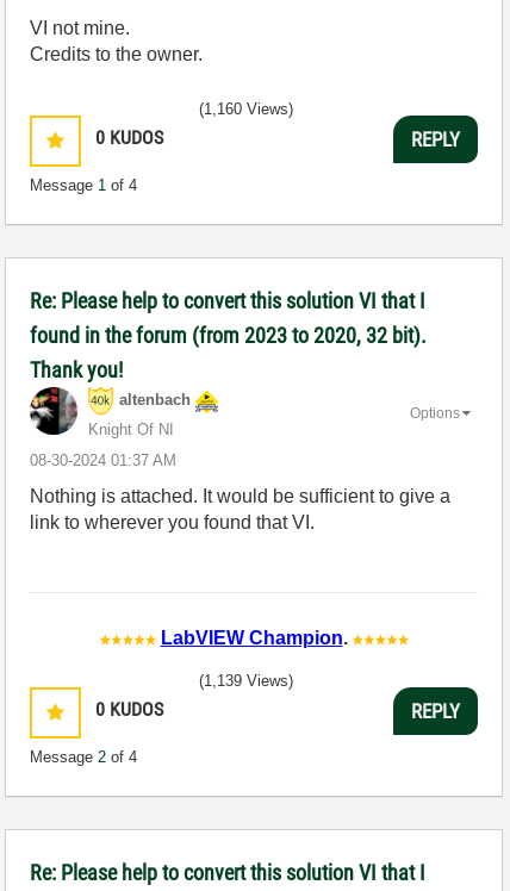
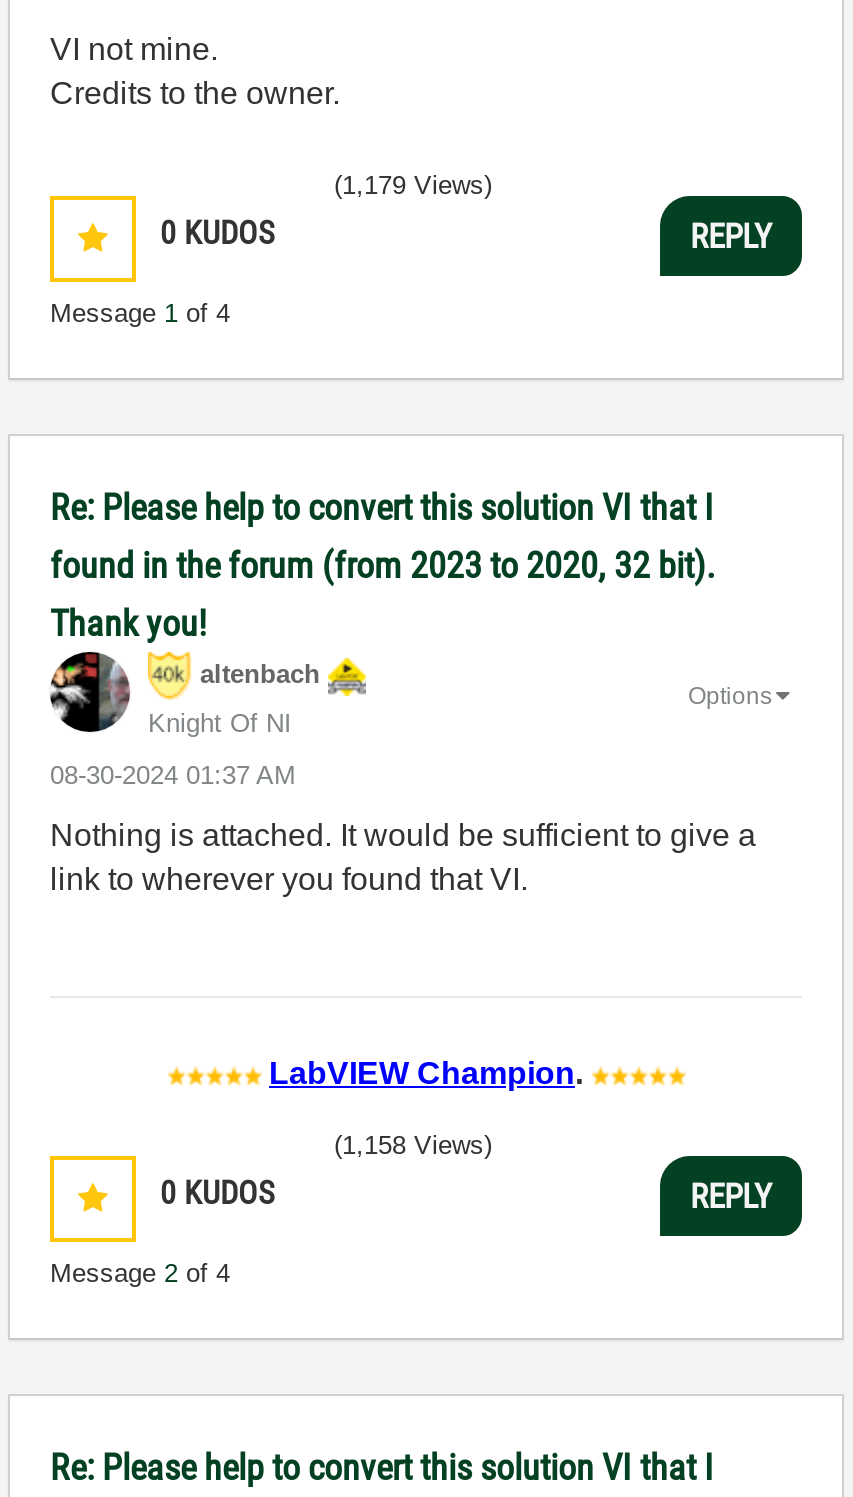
[199,100,293,118] (1,160 Views) -> [334,170,492,200] (1,179 Views)
[199,672,293,690] (1,139 Views) -> [334,1130,492,1160] (1,158 Views)

